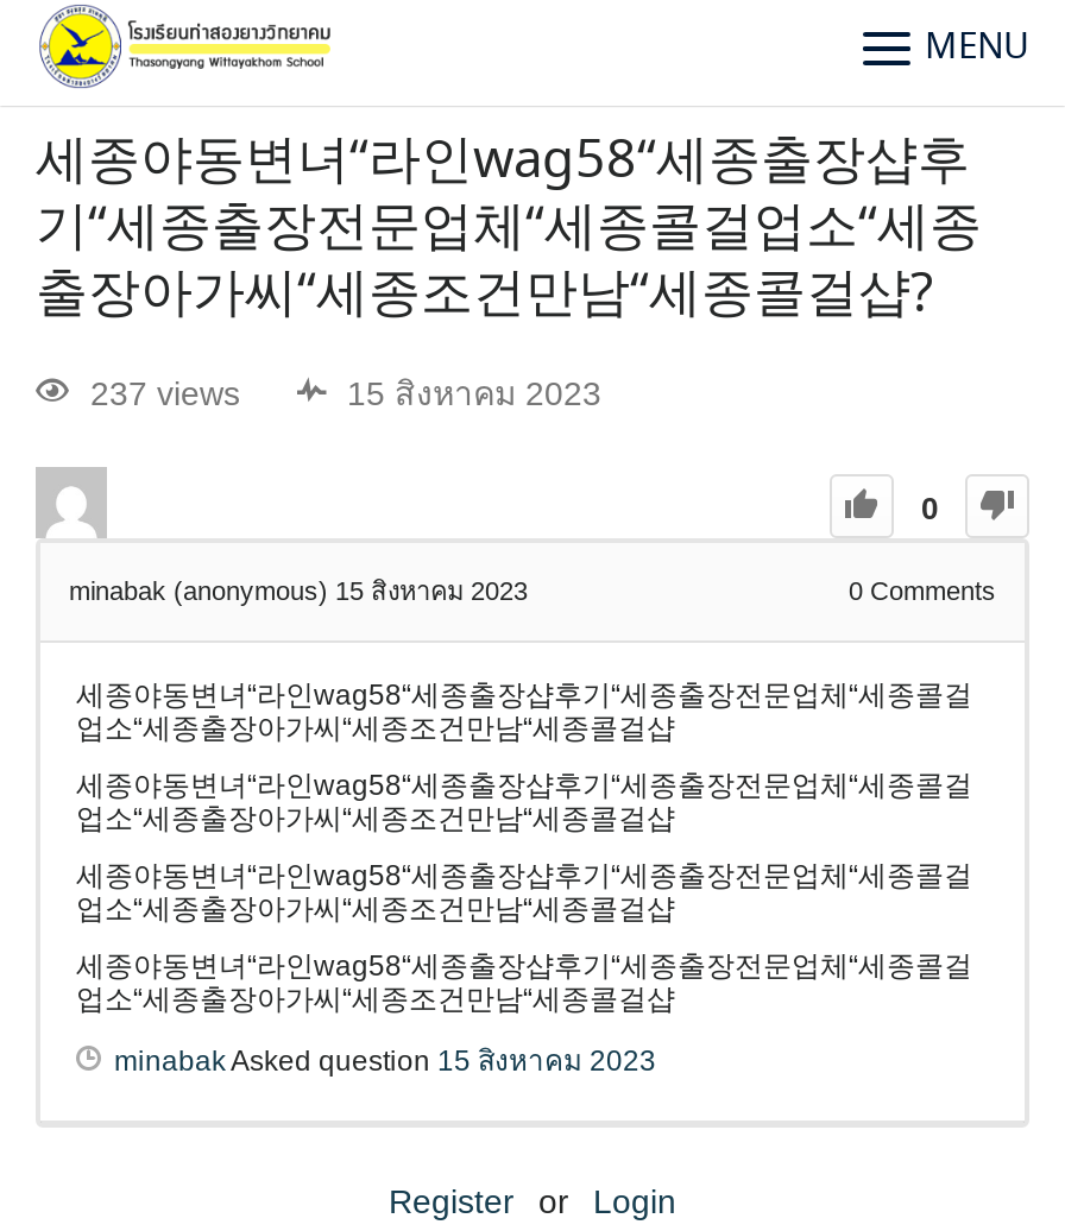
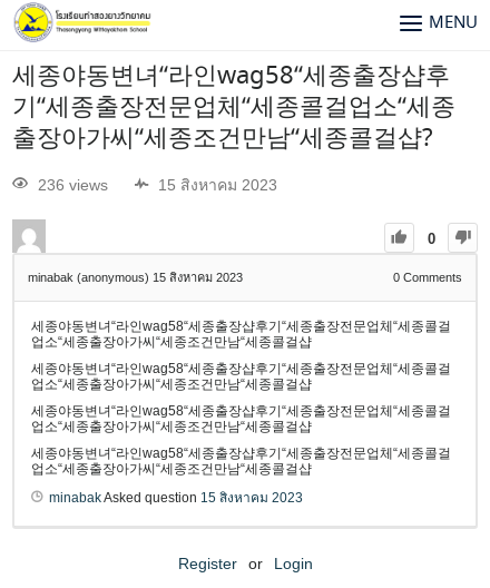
[90,375,240,413] 237 views -> [38,176,108,194] 236 views

